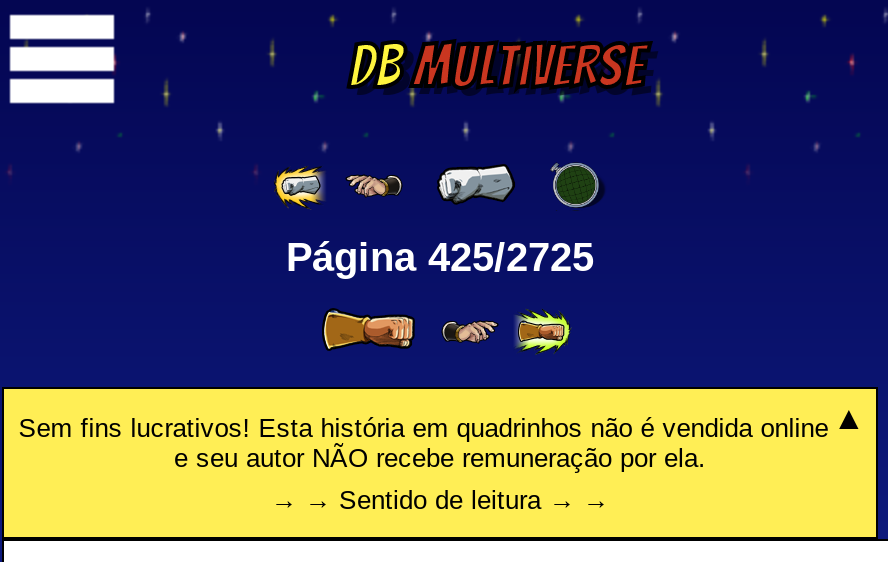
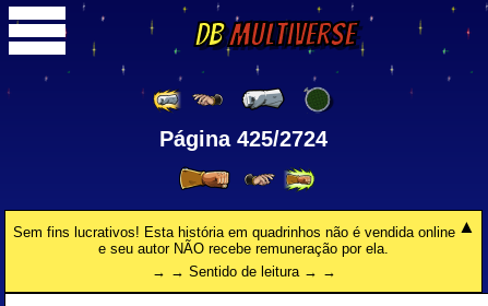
[286,235,594,279] Página 425/2725 -> [159,127,328,151] Página 425/2724

